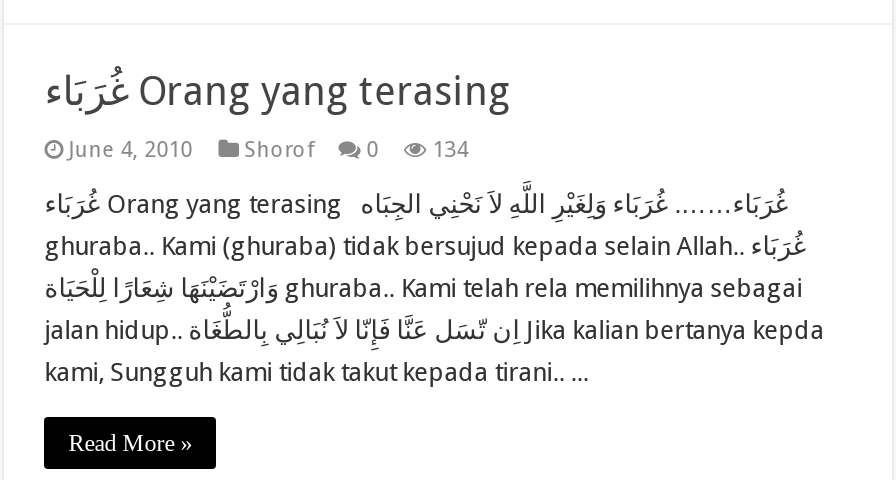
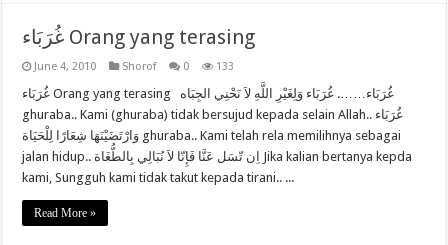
[432,137,468,163] 134 -> [216,60,234,73] 133

